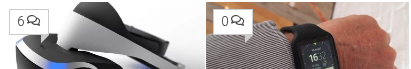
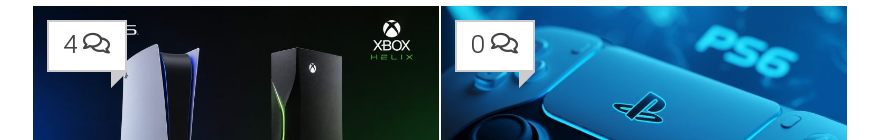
[17,12,24,32] 6 -> [63,26,77,66] 4

